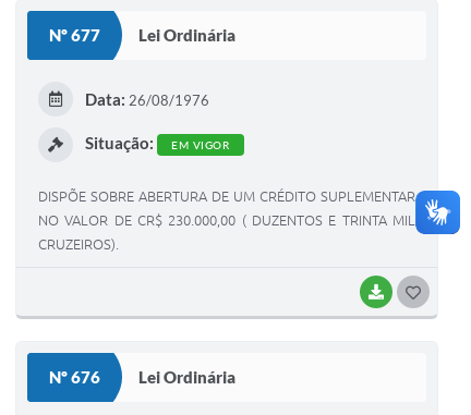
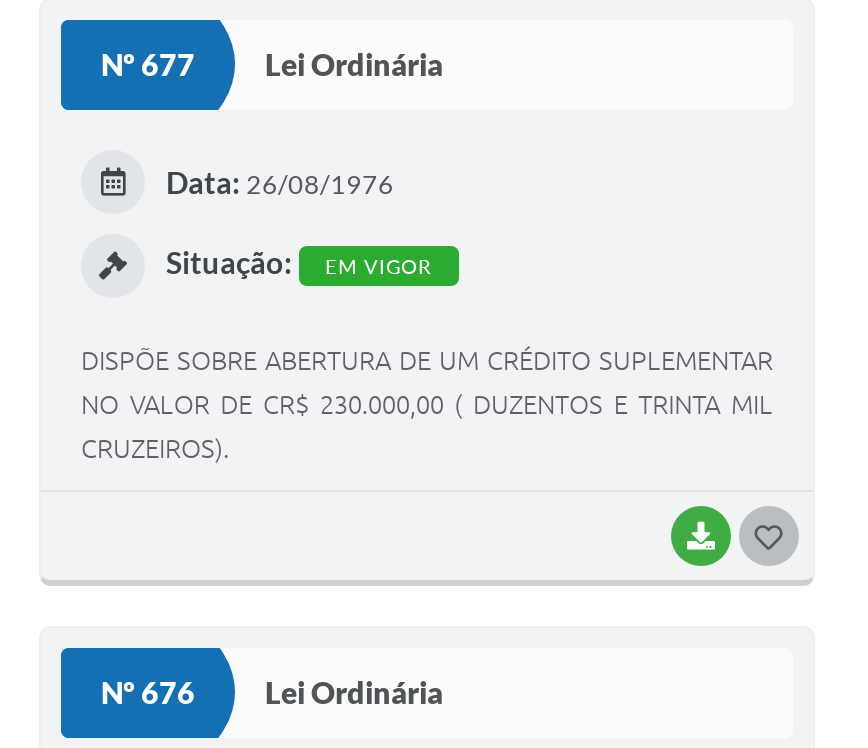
[414,190,461,235] [image] -> none

